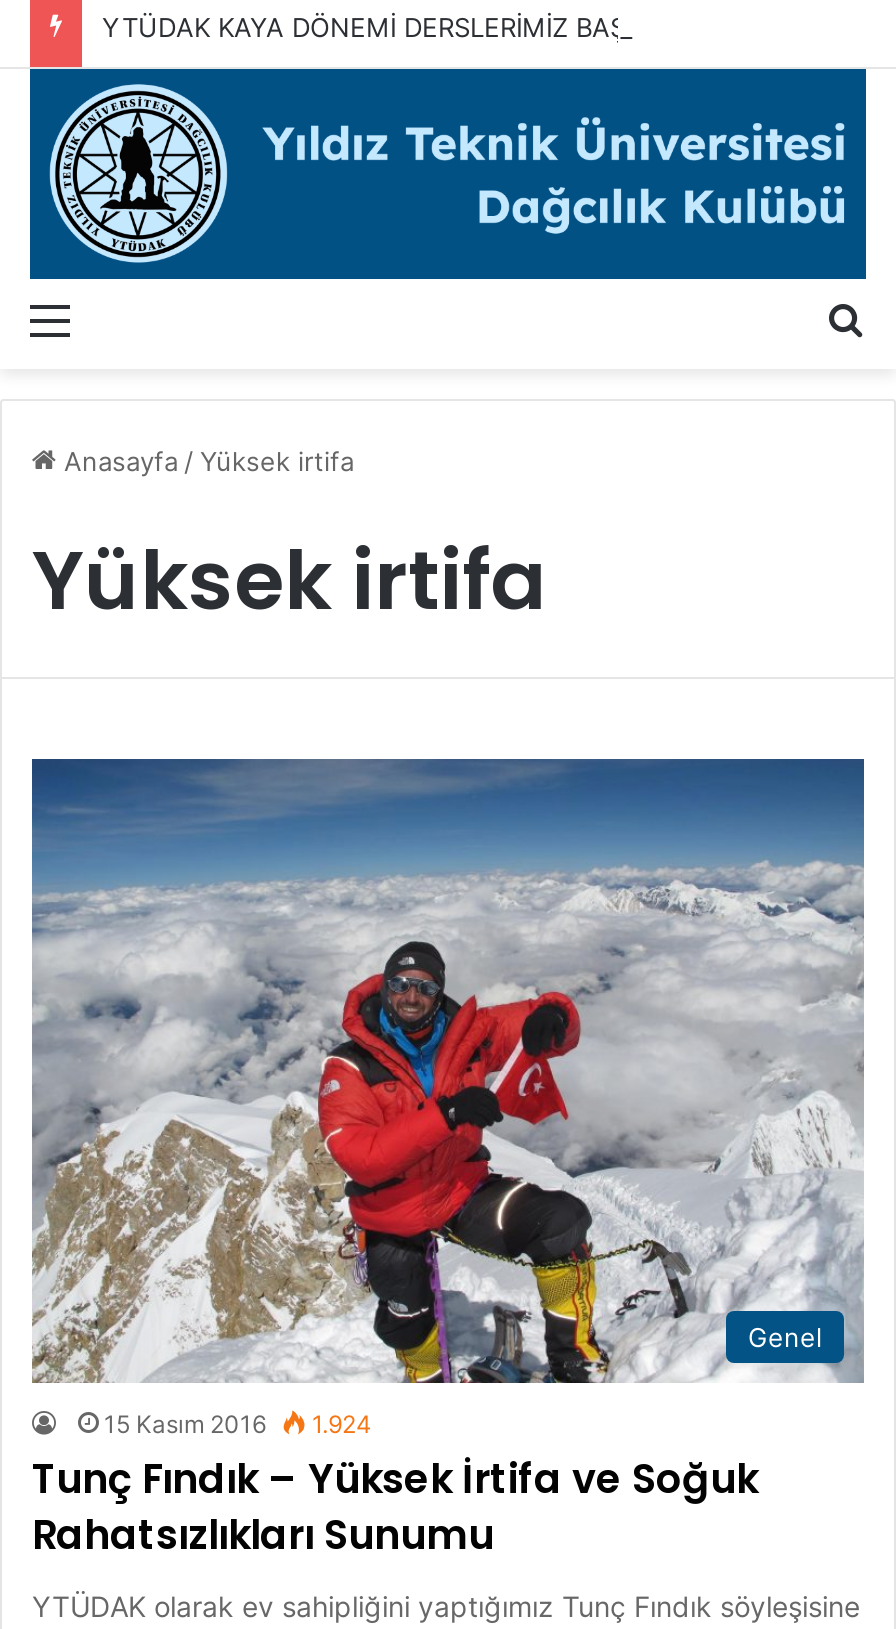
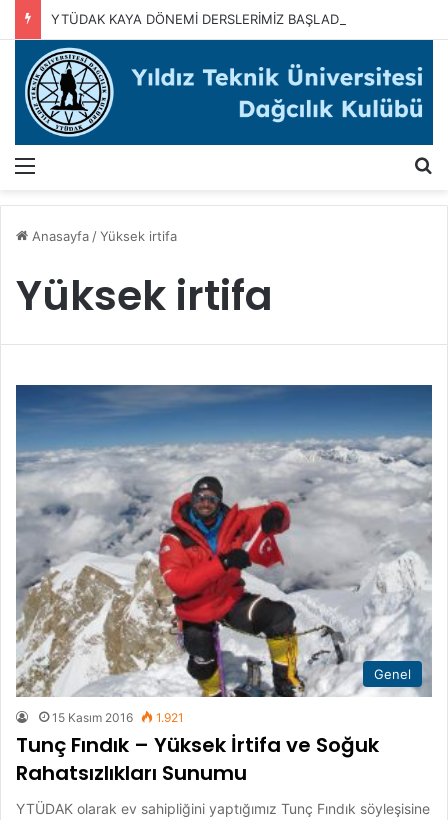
[104,1408,372,1438] 15 Kasım 2016 1.924 -> [52,709,184,724] 15 Kasım 2016 1.921

